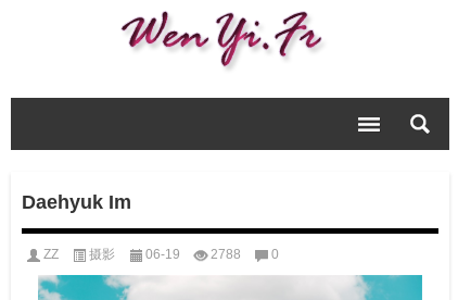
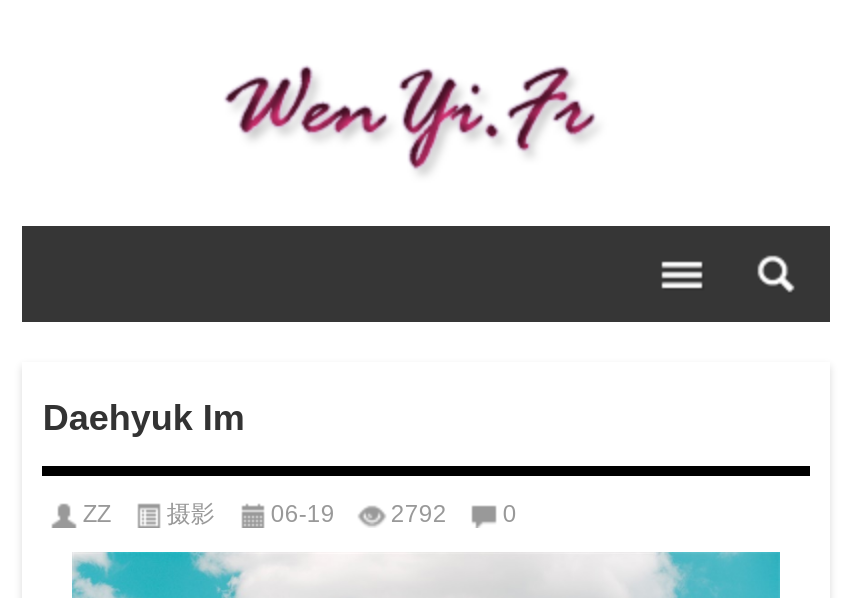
[44,246,279,261] ZZ 摄影 06-19 2788 0 -> [83,499,517,527] ZZ 摄影 06-19 2792 0

